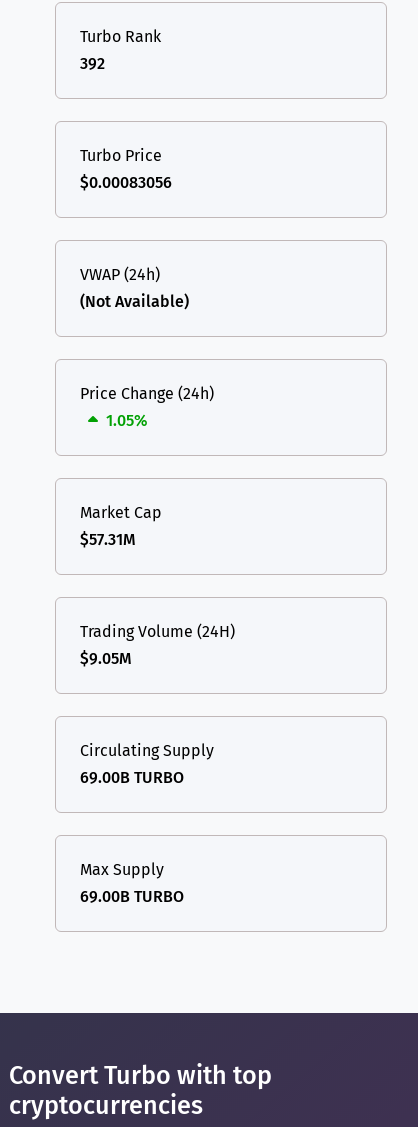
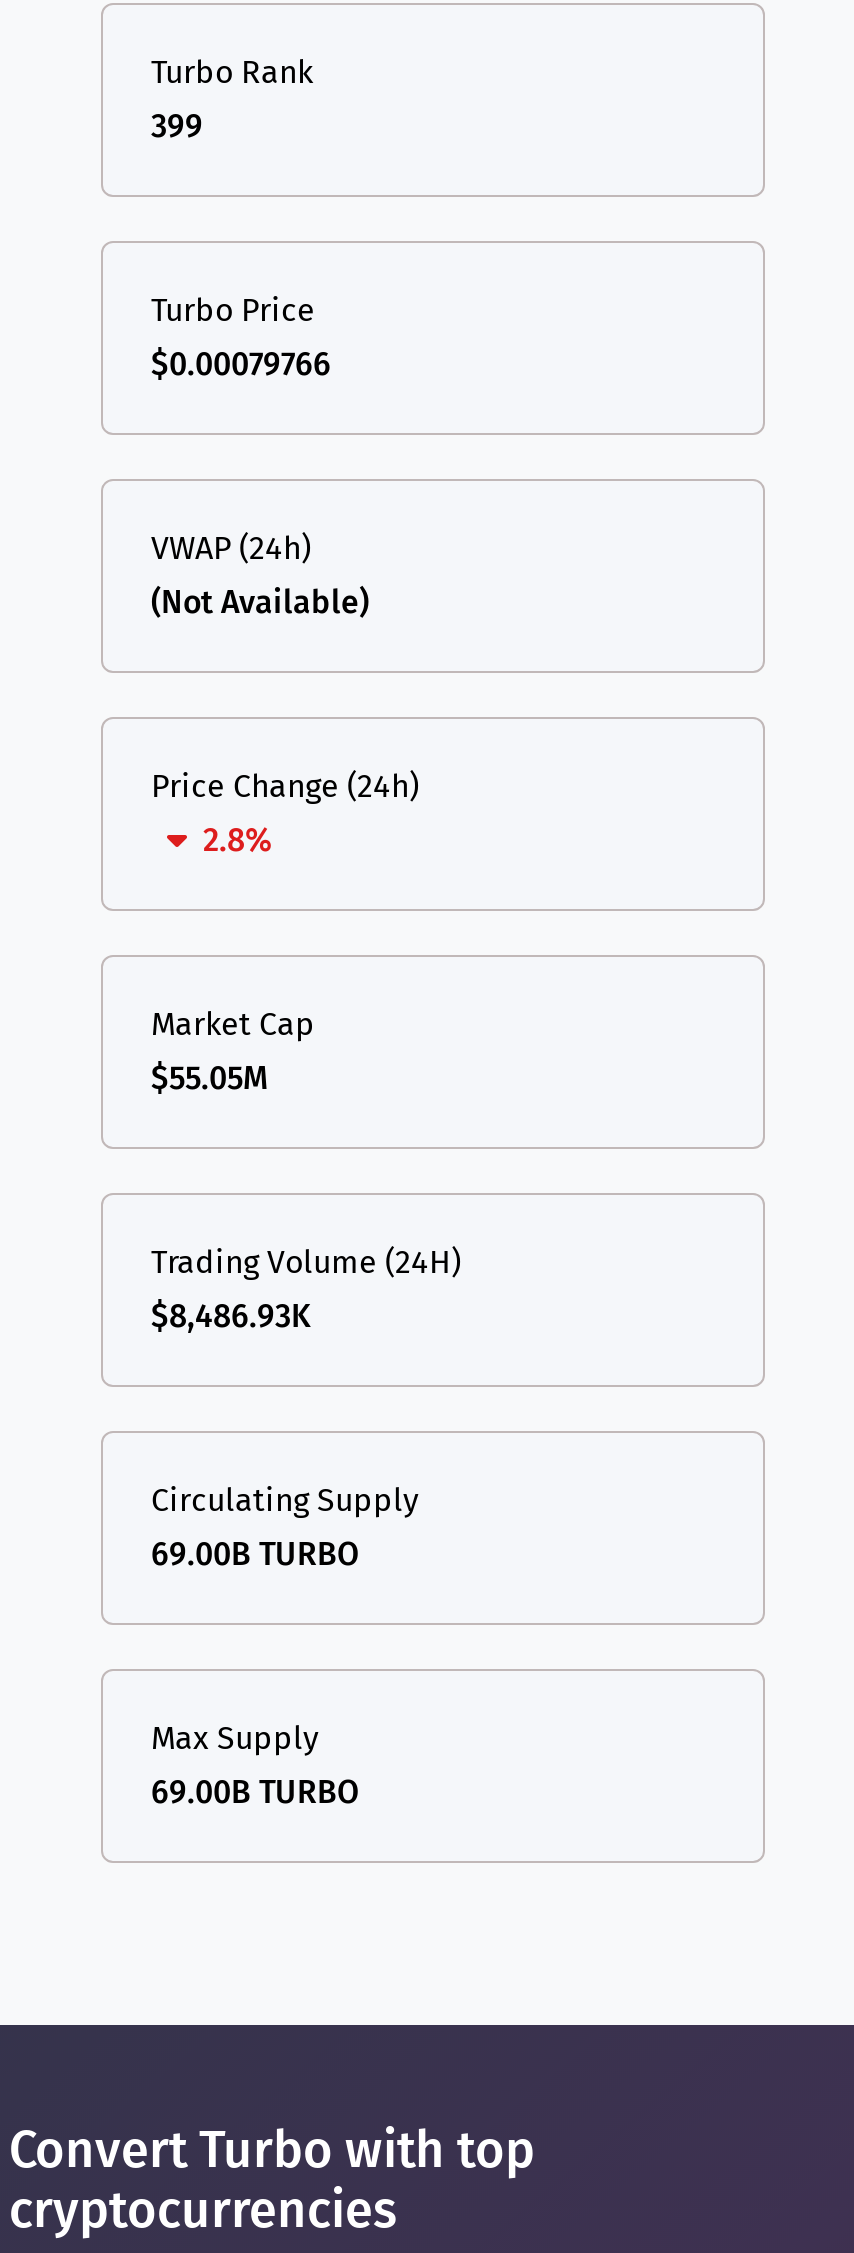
[80,54,105,73] 392 -> [151,106,203,144] 399
[80,173,172,192] $0.00083056 -> [151,344,331,382] $0.00079766
[106,411,148,430] 1.05% -> [203,820,273,858] 2.8%
[80,530,136,549] $57.31M -> [151,1058,269,1096] $55.05M
[80,649,132,668] $9.05M -> [151,1296,311,1334] $8,486.93K

